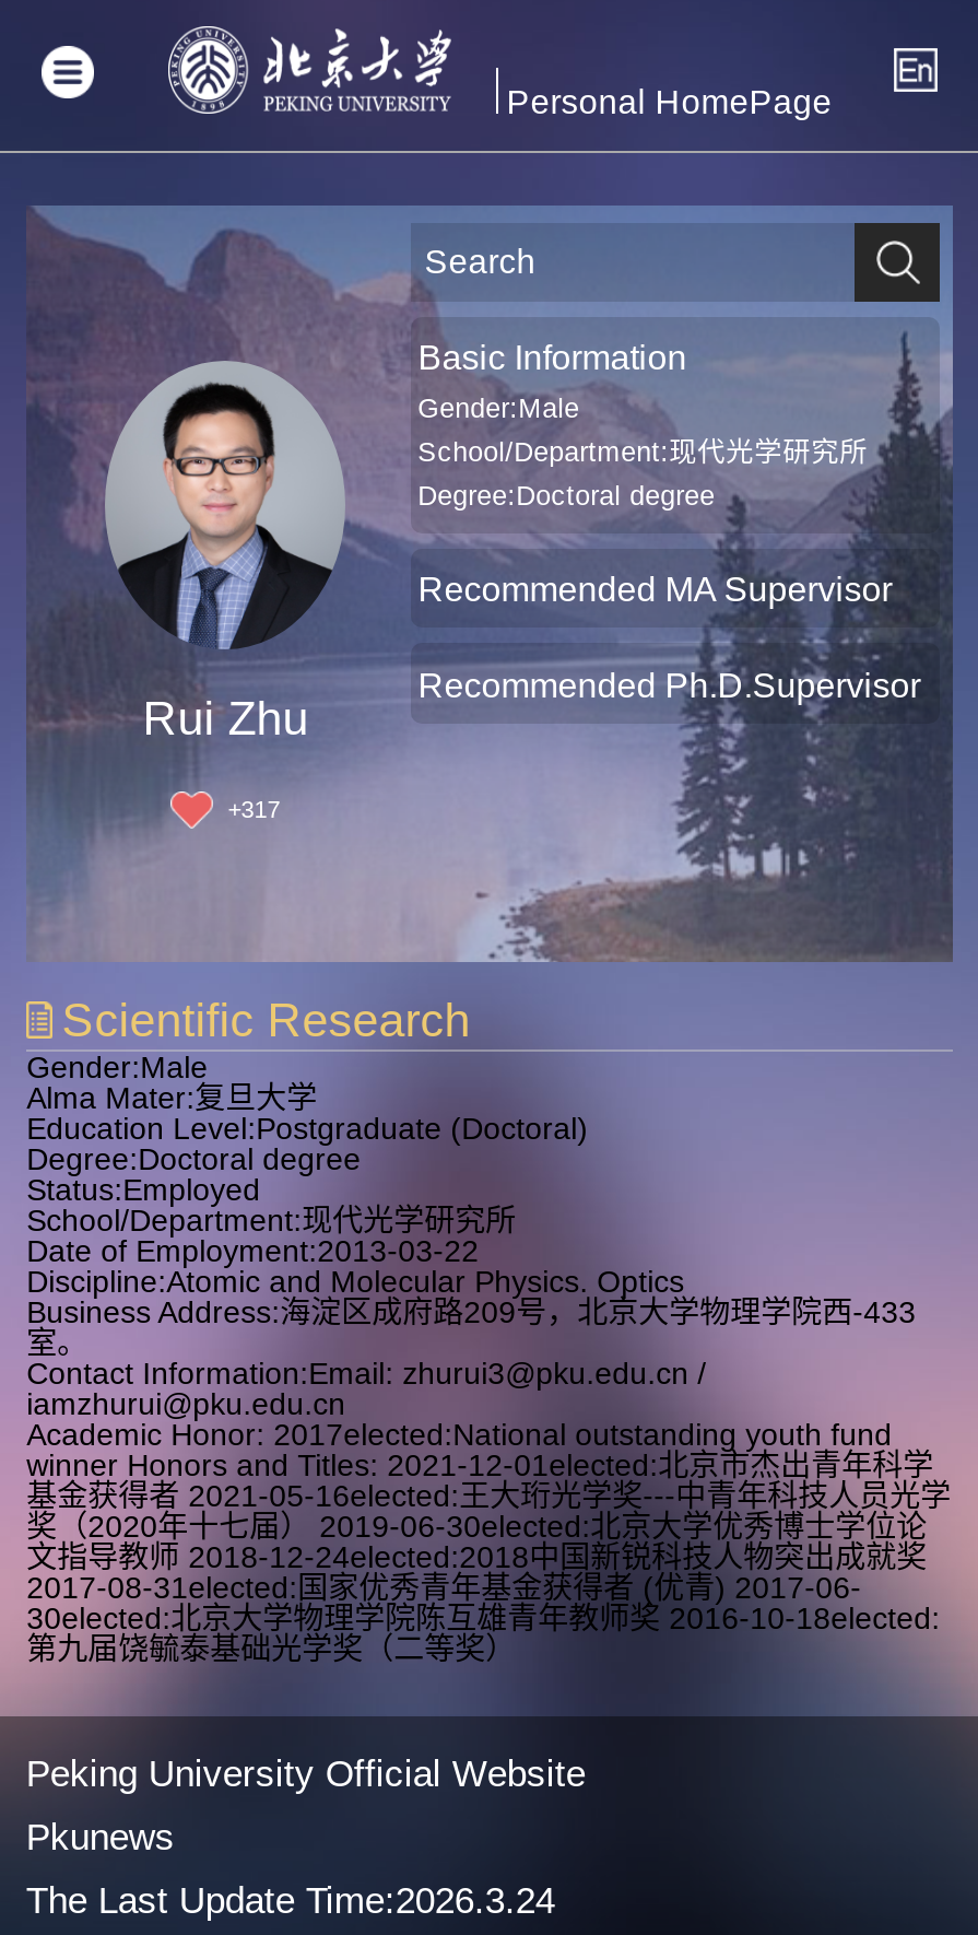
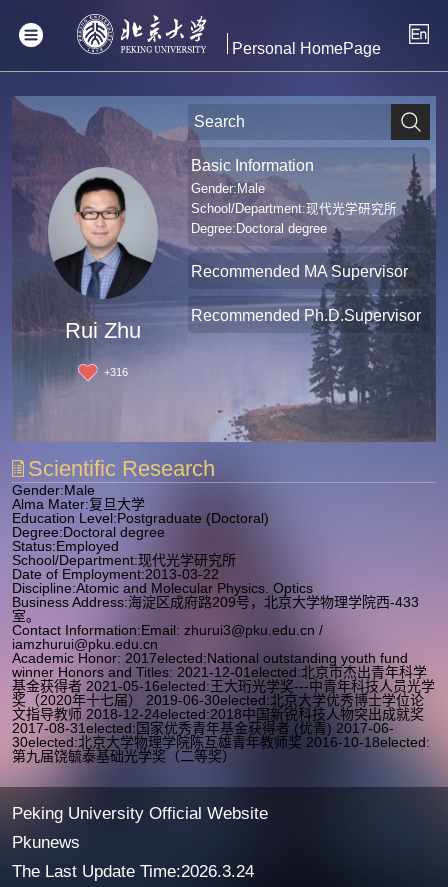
[228,795,280,821] +317 -> [104,365,128,377] +316

